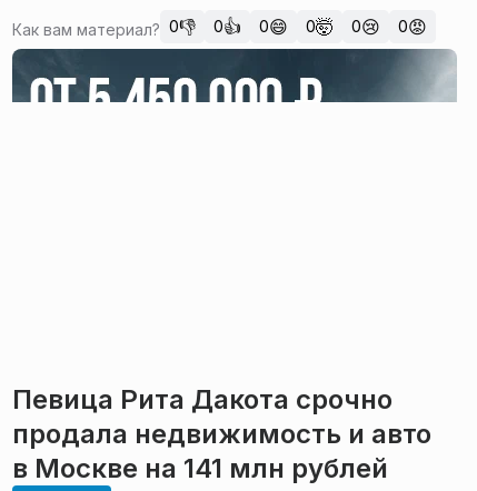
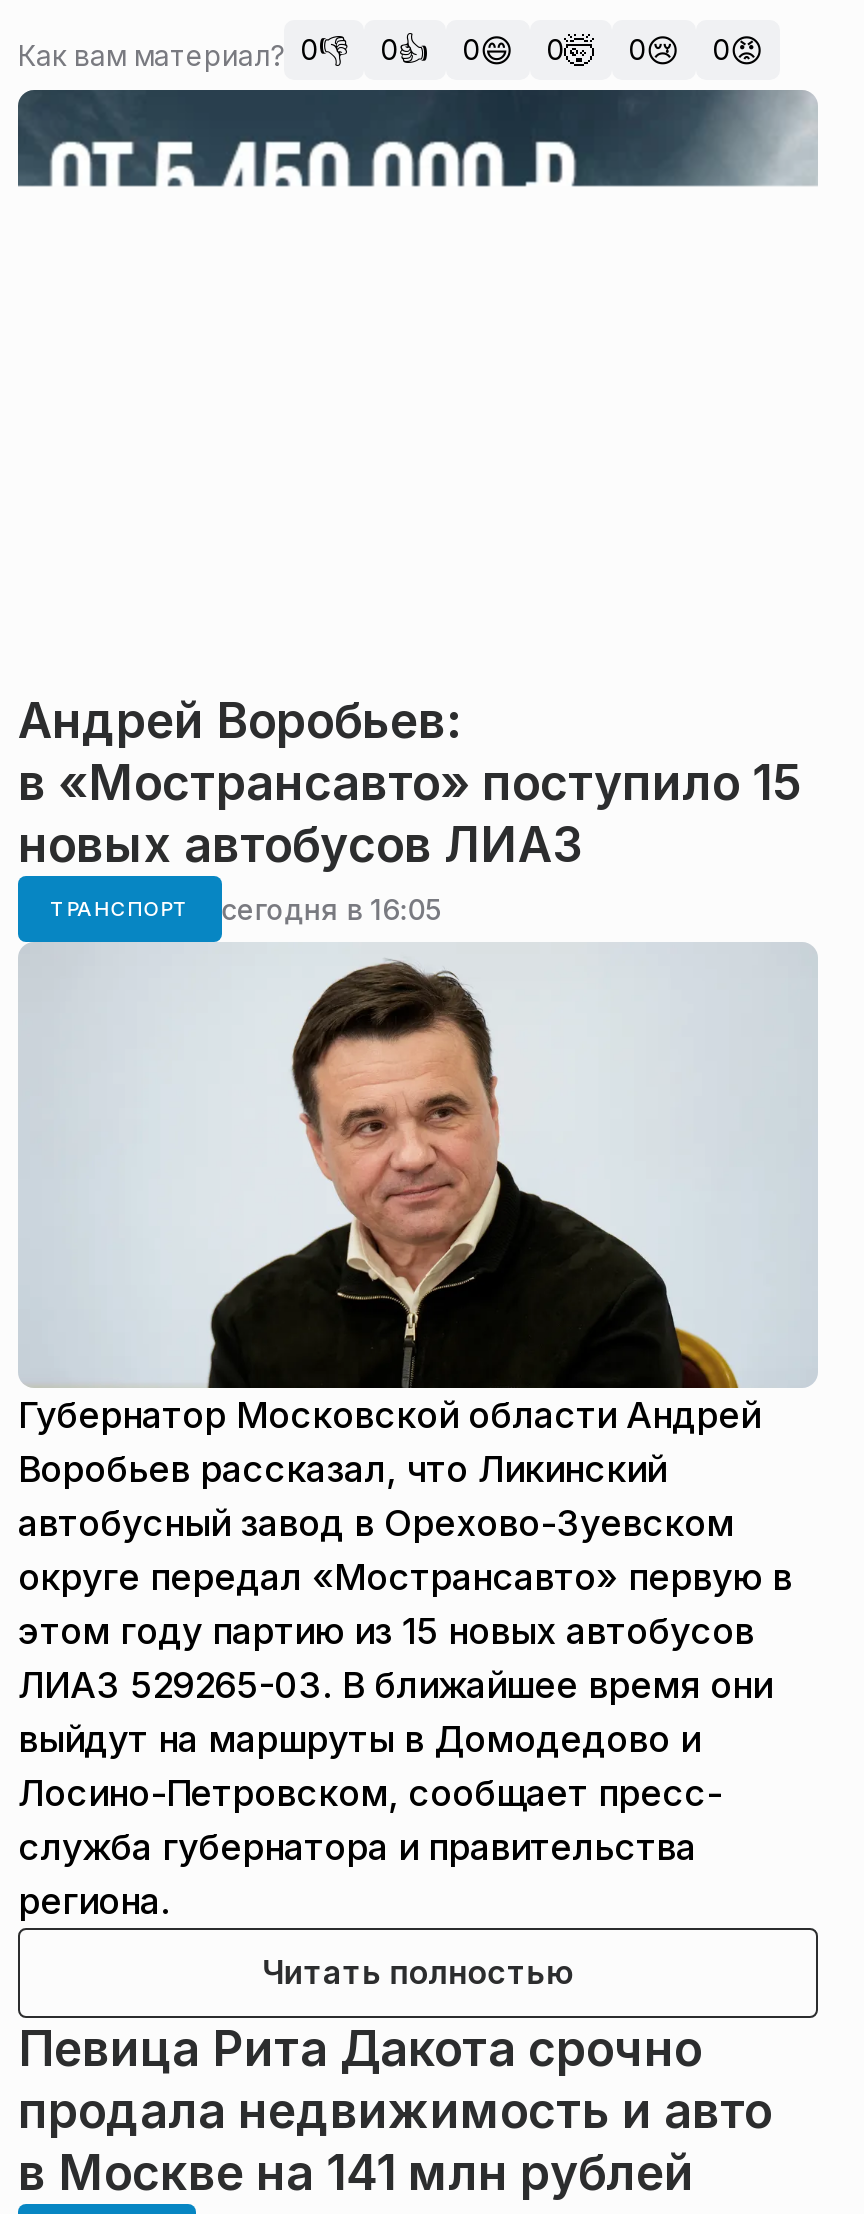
none -> [18,692,800,925] Андрей Воробьев: | в «Мострансавто» поступило 15 | новых автобусов ЛИАЗ | ТРАНСПОРТ | сегодня в 16:05
none -> [18,935,818,1992] [image] | Губернатор Московской области Андрей | Воробьев рассказал, что Ликинский | автобусный завод в Орехово-Зуевском | округе передал «Мострансавто» первую в | этом году партию из 15 новых автобусов | ЛИАЗ 529265-03. В ближайшее время они | выйдут на маршруты в Домодедово и | Лосино-Петровском, сообщает пресс- | служба губернатора и правительства | региона. | Читать полностью

